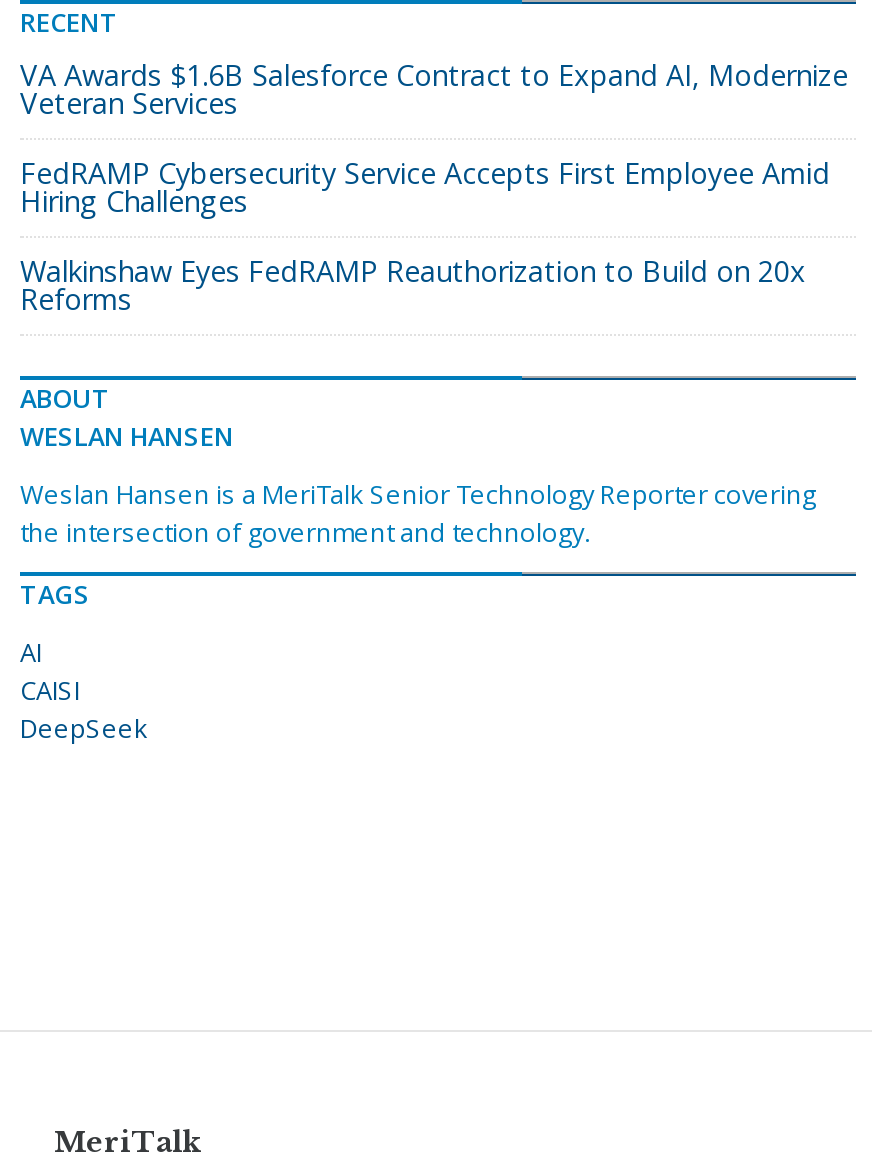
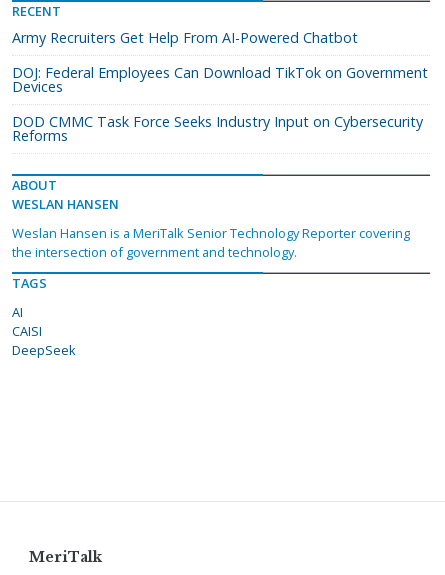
[20,56,848,122] VA Awards $1.6B Salesforce Contract to Expand AI, Modernize | Veteran Services -> [12,28,358,47] Army Recruiters Get Help From AI-Powered Chatbot
[20,154,830,220] FedRAMP Cybersecurity Service Accepts First Employee Amid | Hiring Challenges -> [12,63,428,96] DOJ: Federal Employees Can Download TikTok on Government | Devices
[20,252,806,290] Walkinshaw Eyes FedRAMP Reauthorization to Build on 20x -> [12,112,423,131] DOD CMMC Task Force Seeks Industry Input on Cybersecurity

